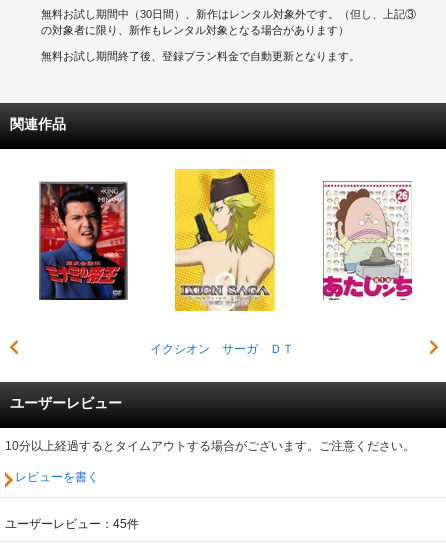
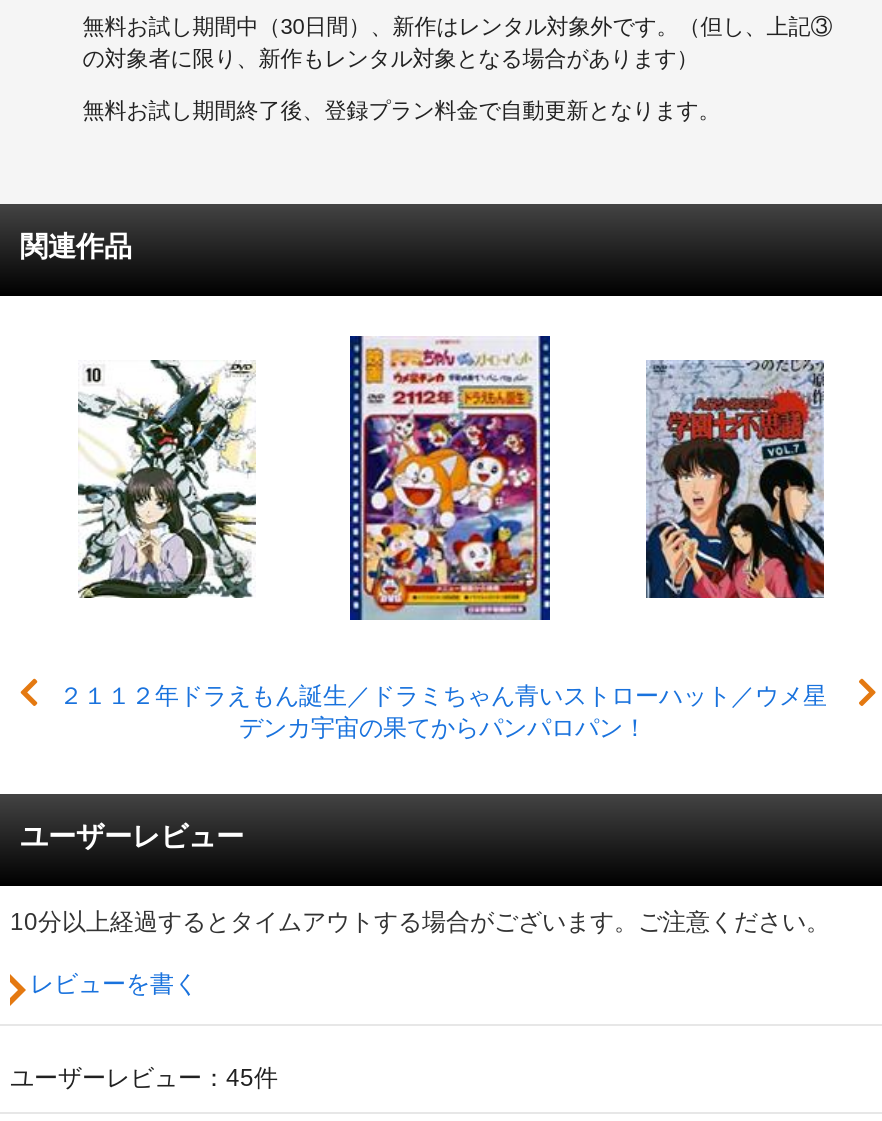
[149,168,293,356] [image] | イクシオン サーガ ＤＴ -> [59,334,827,743] [image] | ２１１２年ドラえもん誕生／ドラミちゃん青いストローハット／ウメ星 | デンカ宇宙の果てからパンパロパン！
[38,181,129,301] [image] -> [76,362,256,600] [image]
[322,182,413,301] [image] -> [646,360,826,600] [image]

